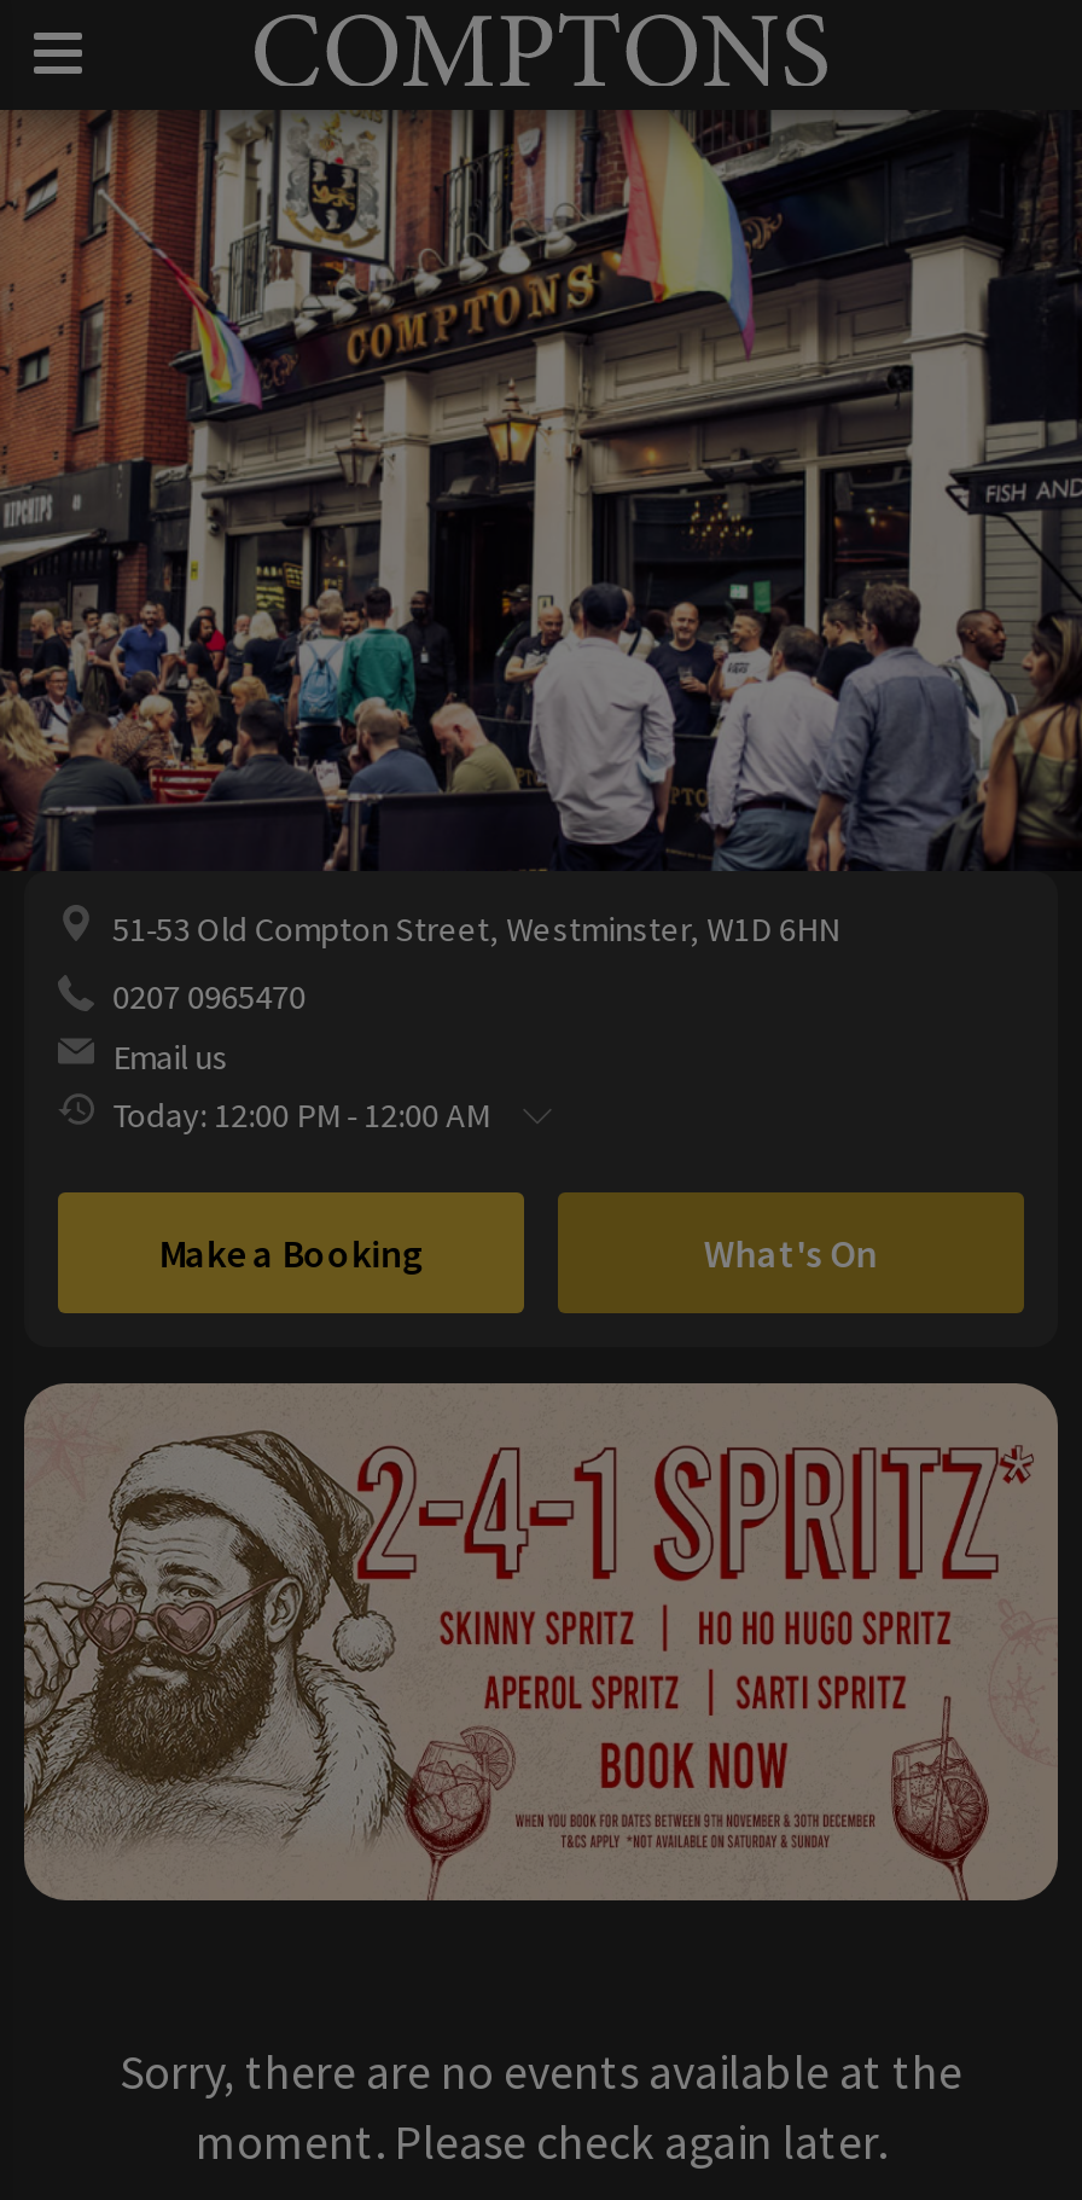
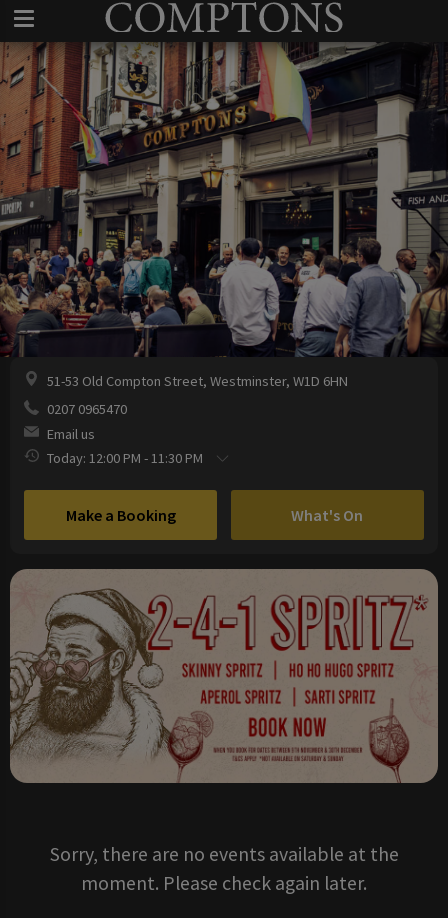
[113,1093,489,1136] Today: 12:00 PM - 12:00 AM -> [47,449,203,467] Today: 12:00 PM - 11:30 PM

